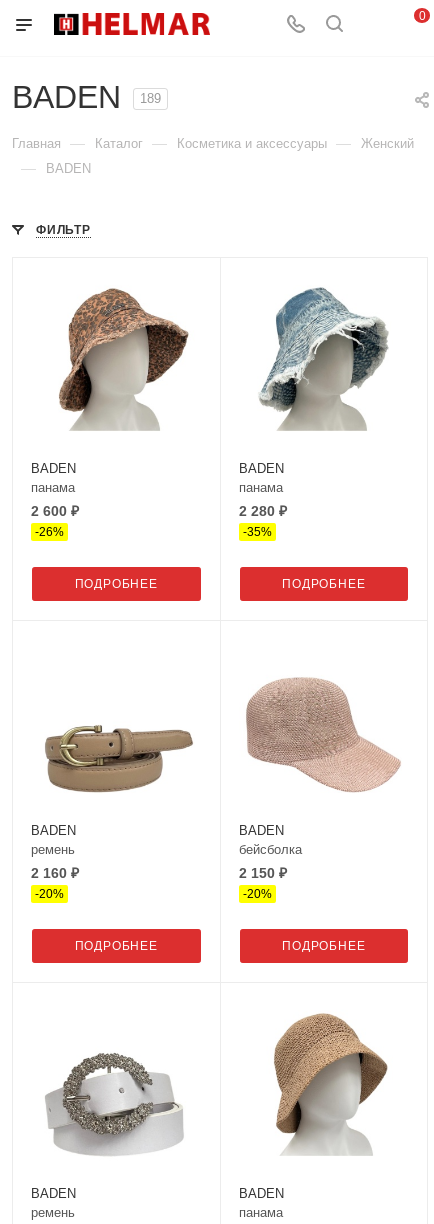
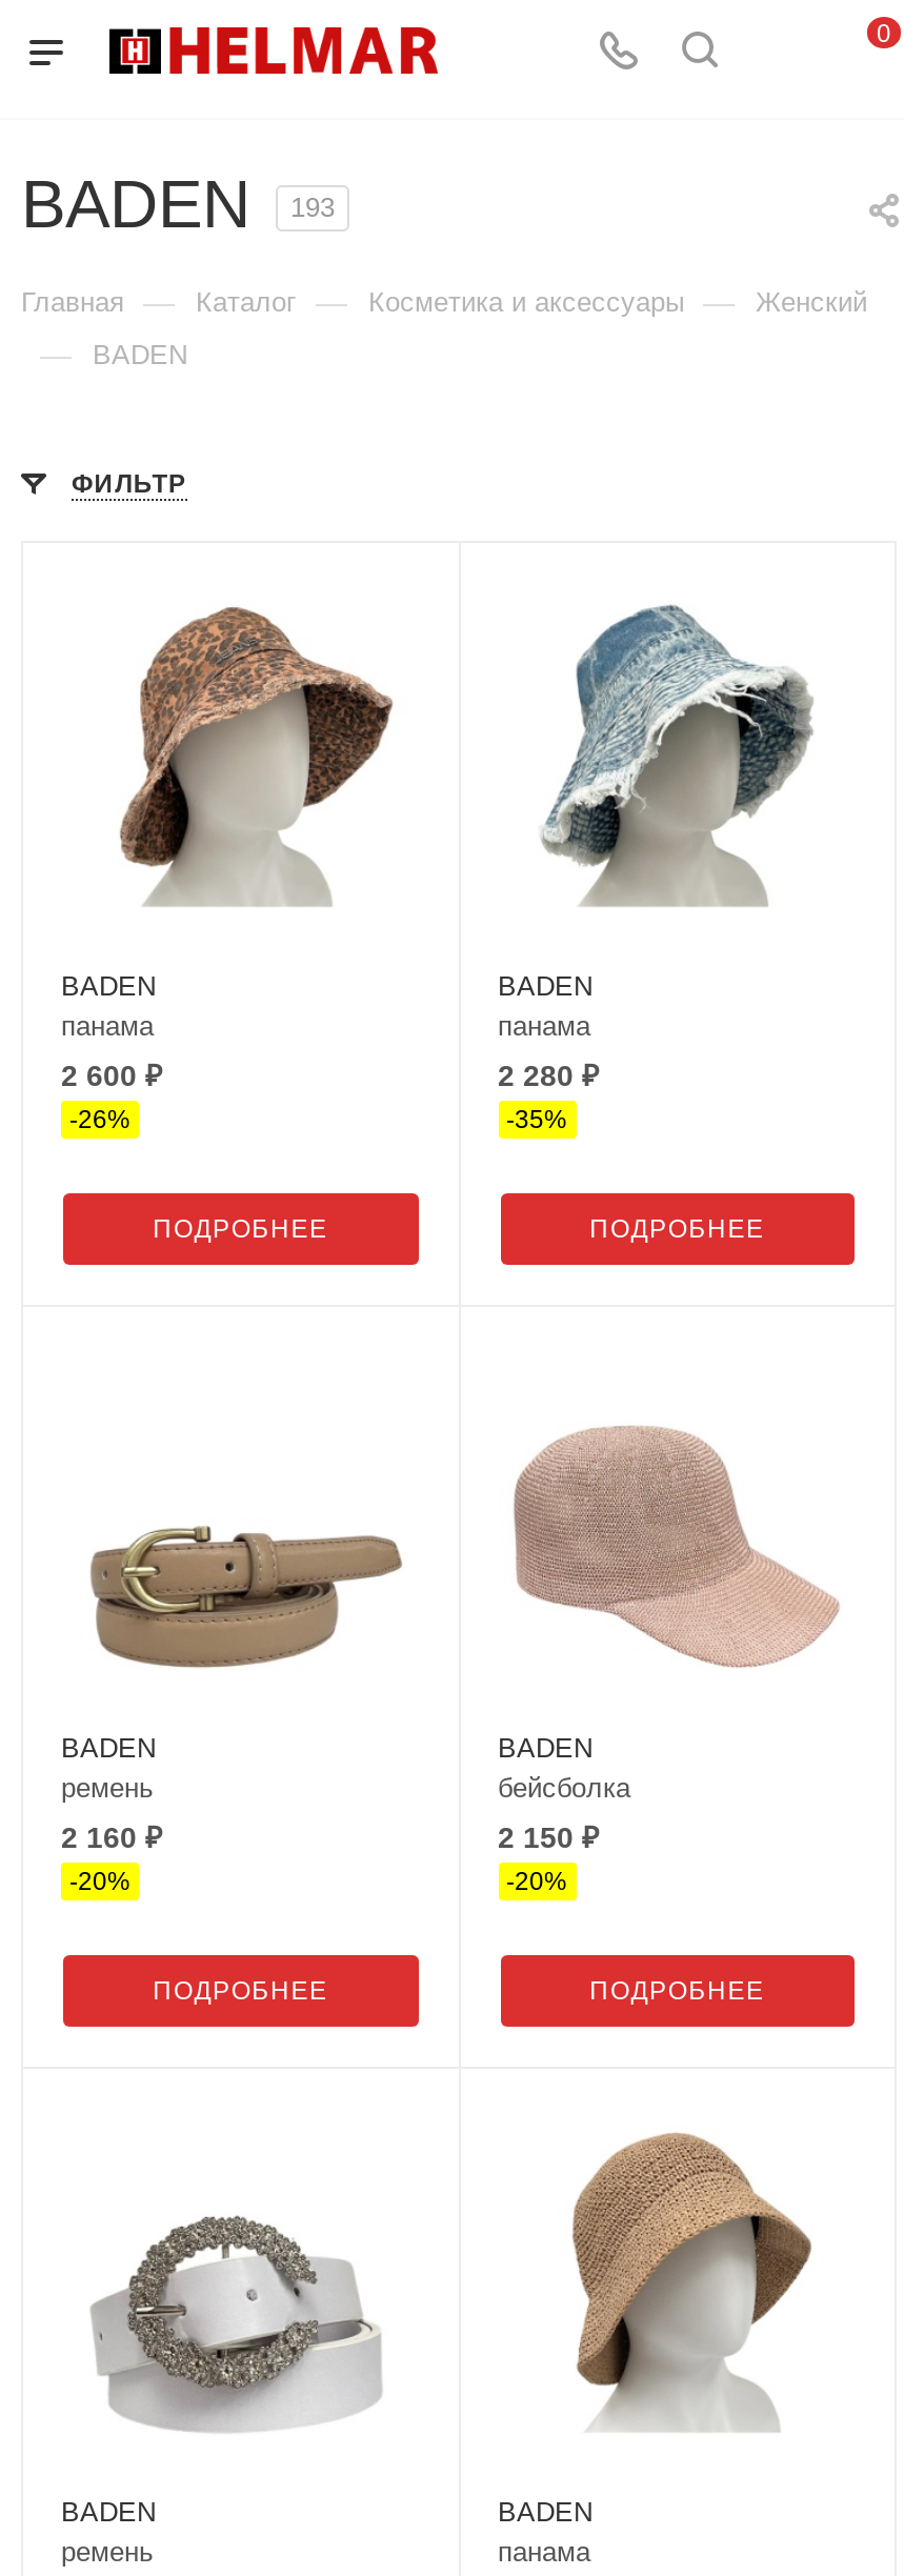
[12,79,161,115] BADEN 189 -> [21,166,335,242] BADEN 193

